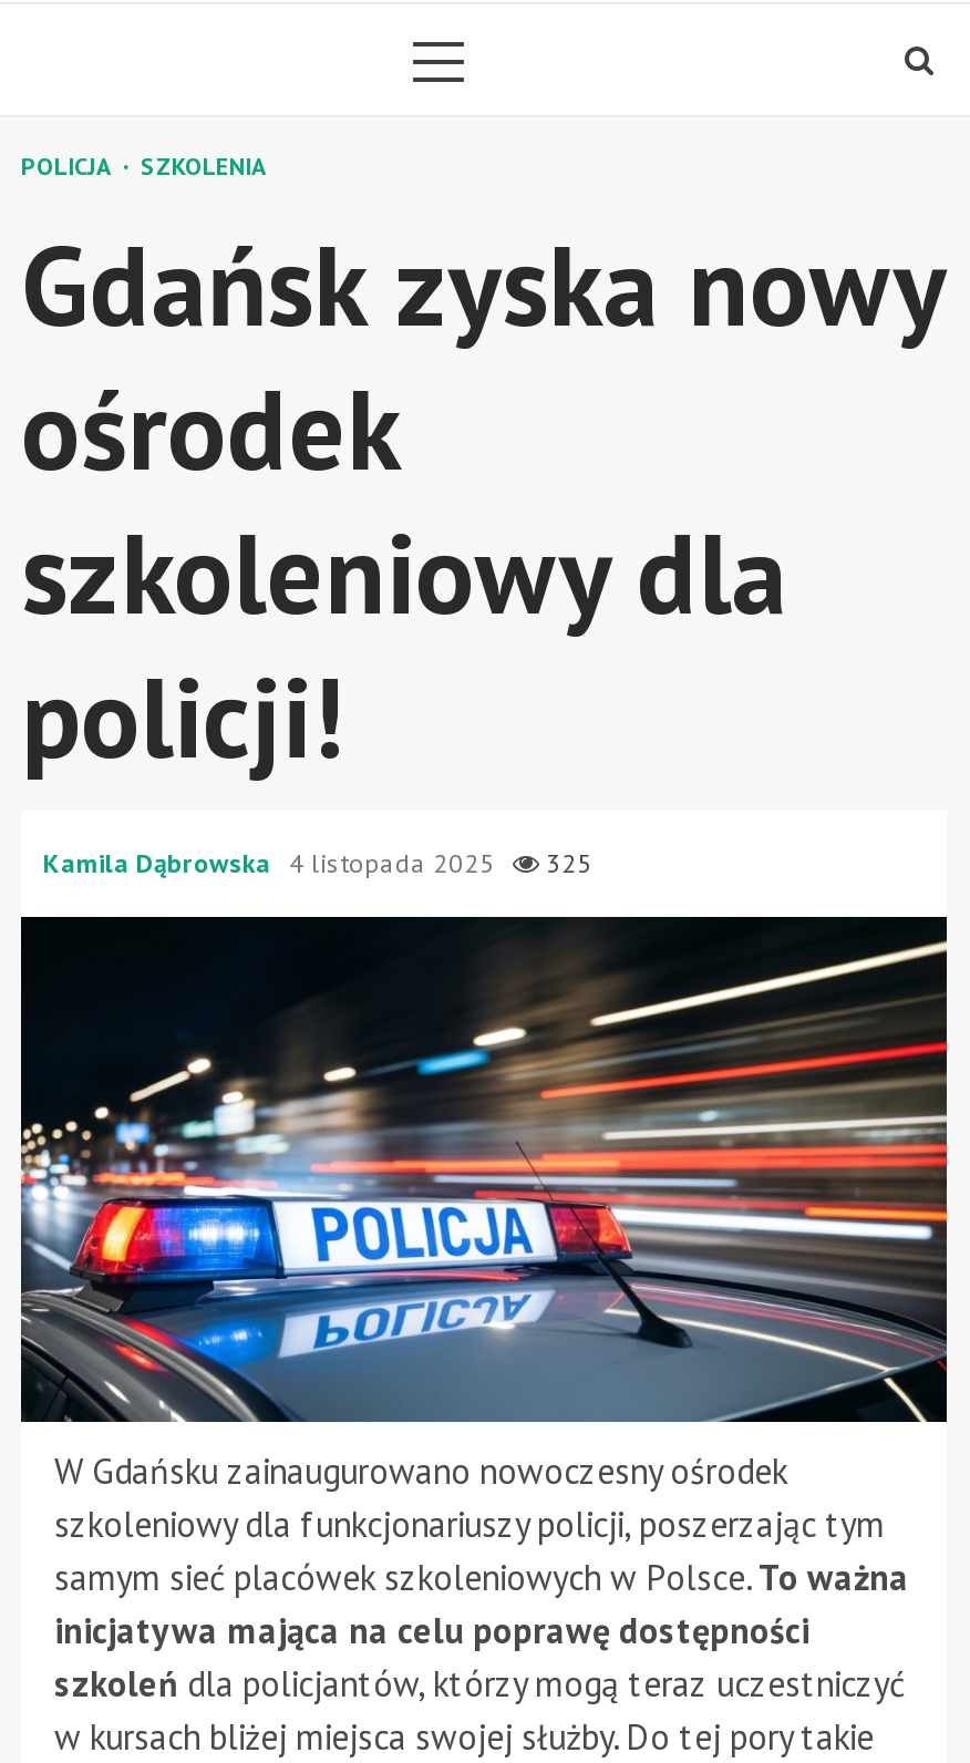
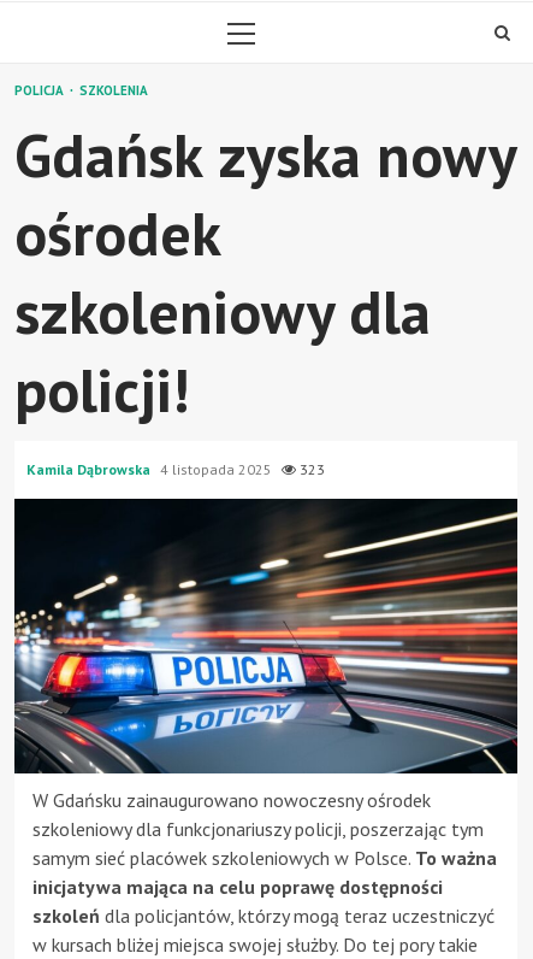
[43,846,592,879] Kamila Dąbrowska 4 listopada 2025 325 -> [26,460,325,478] Kamila Dąbrowska 4 listopada 2025 323

